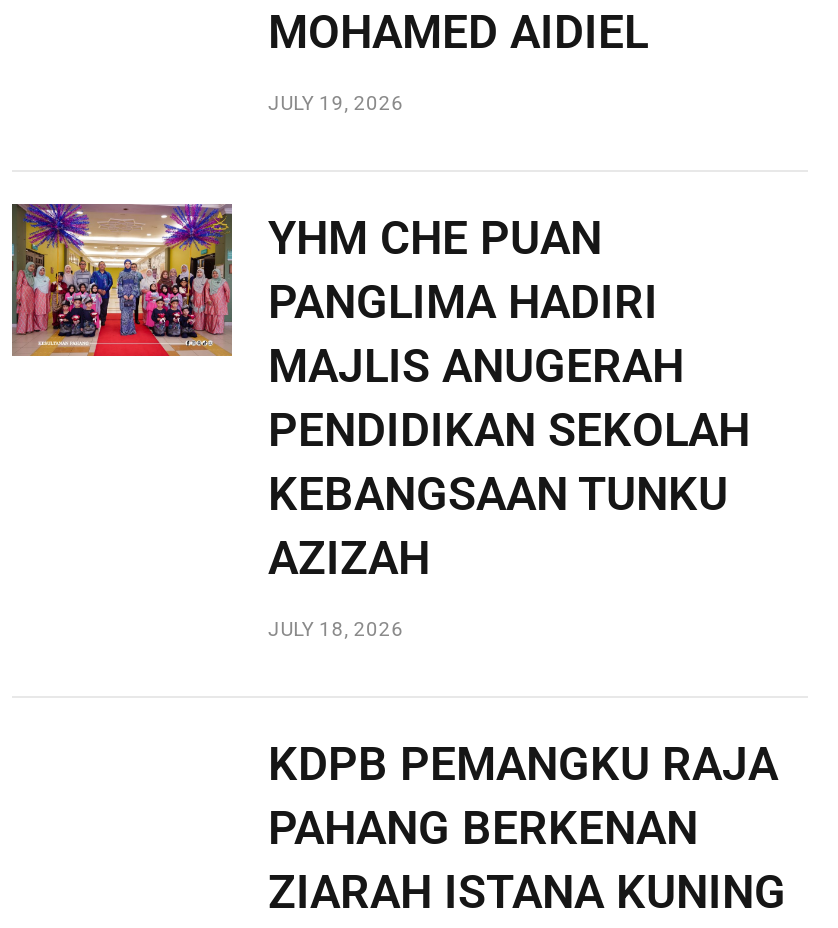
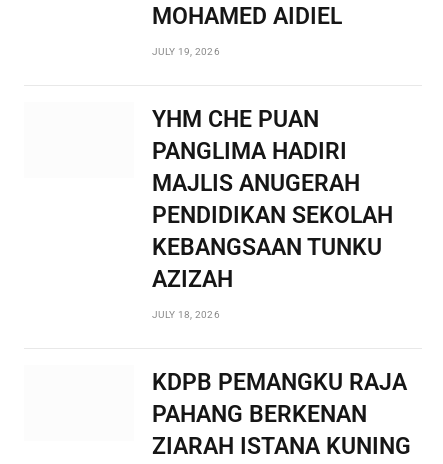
[10,202,234,358] [image] -> none

